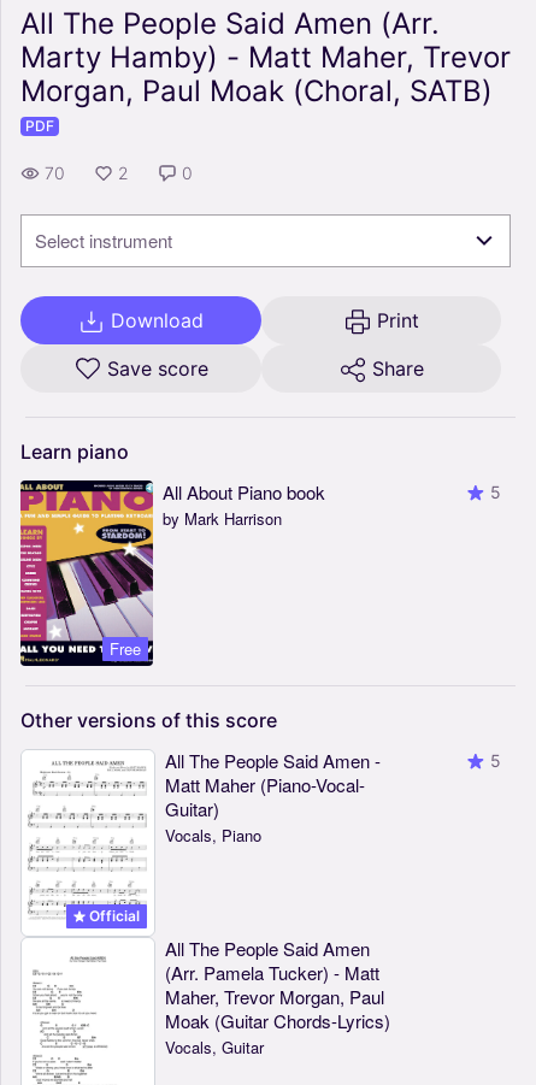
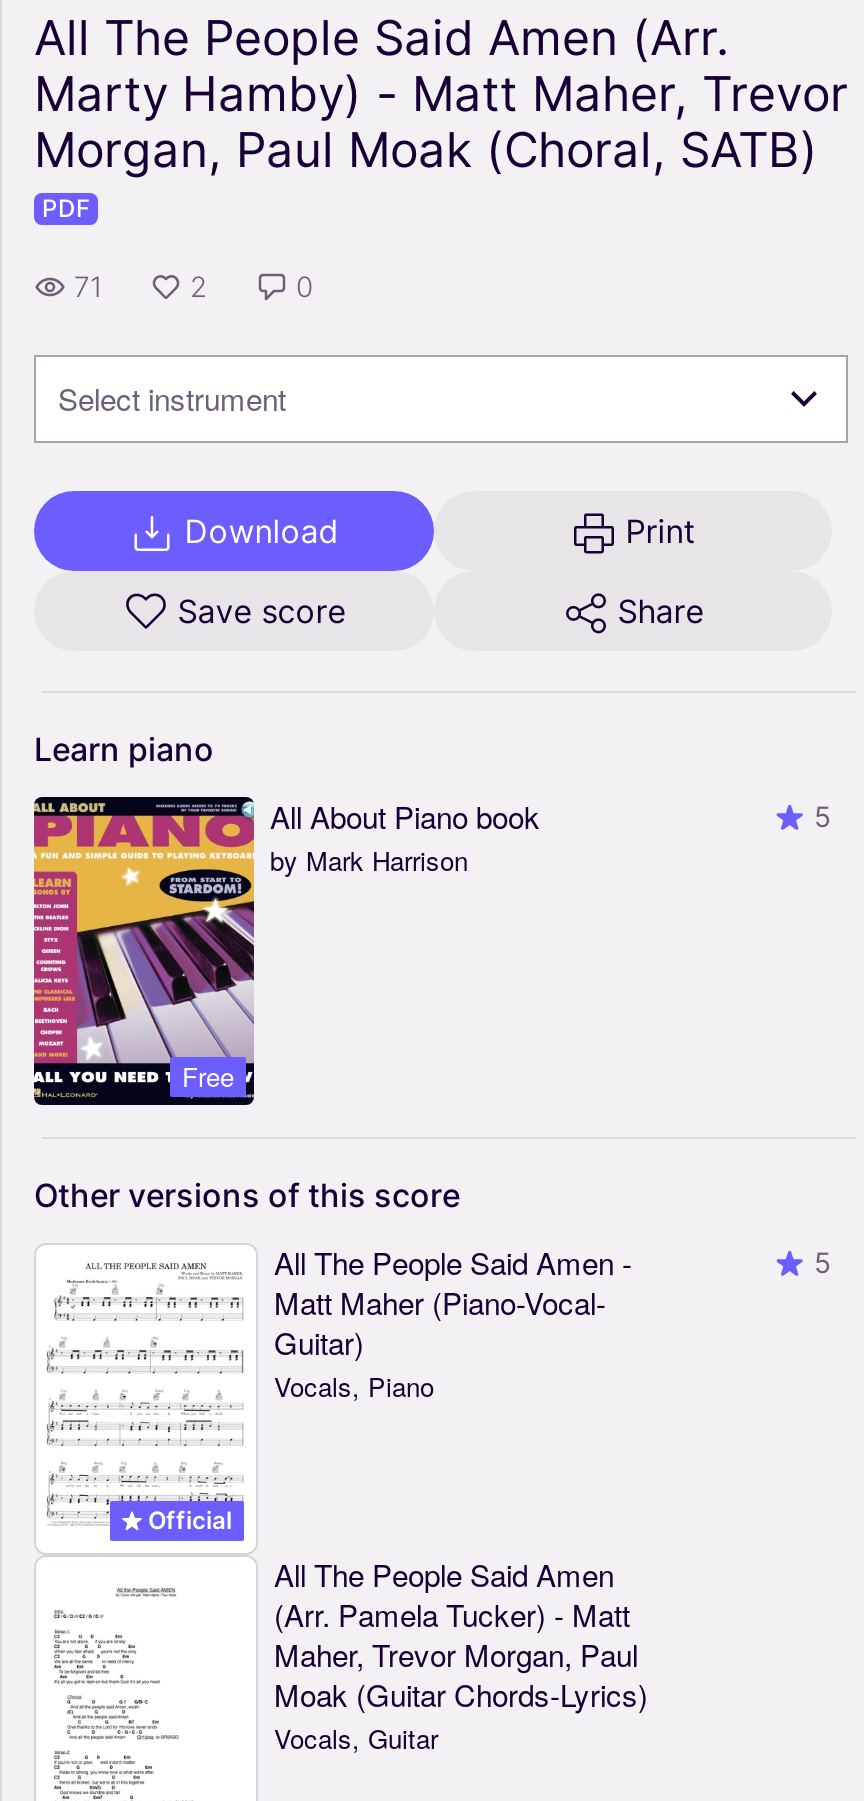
[45,163,65,183] 70 -> [74,270,102,304] 71

